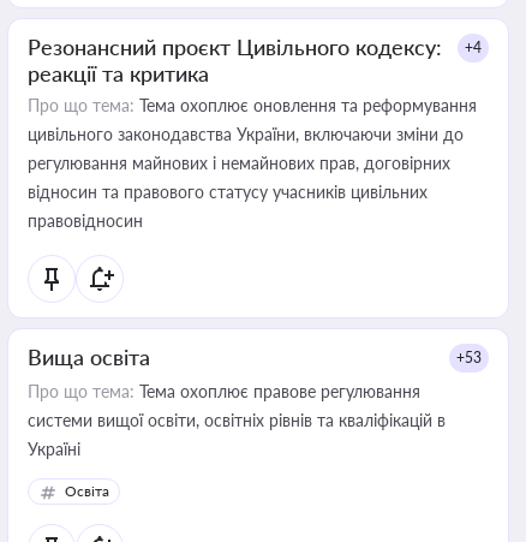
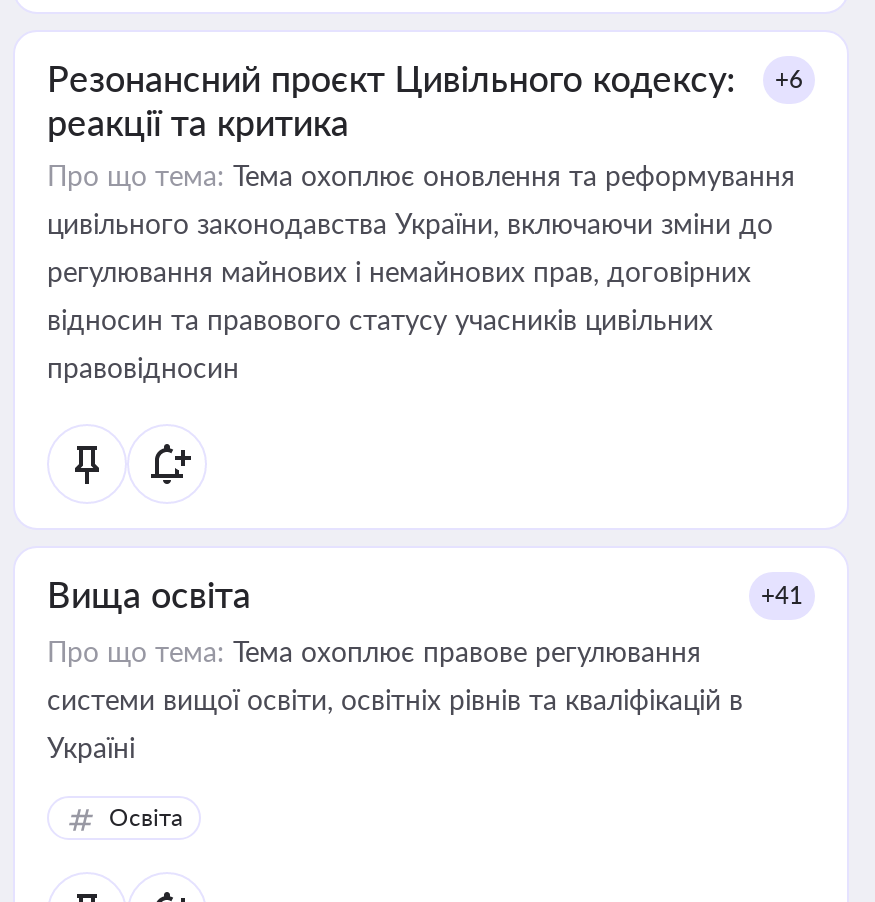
[28,34,482,60] Резонансний проєкт Цивільного кодексу: +4 -> [47,56,803,100] Резонансний проєкт Цивільного кодексу: +6
[456,349,482,367] +53 -> [761,580,803,610] +41

